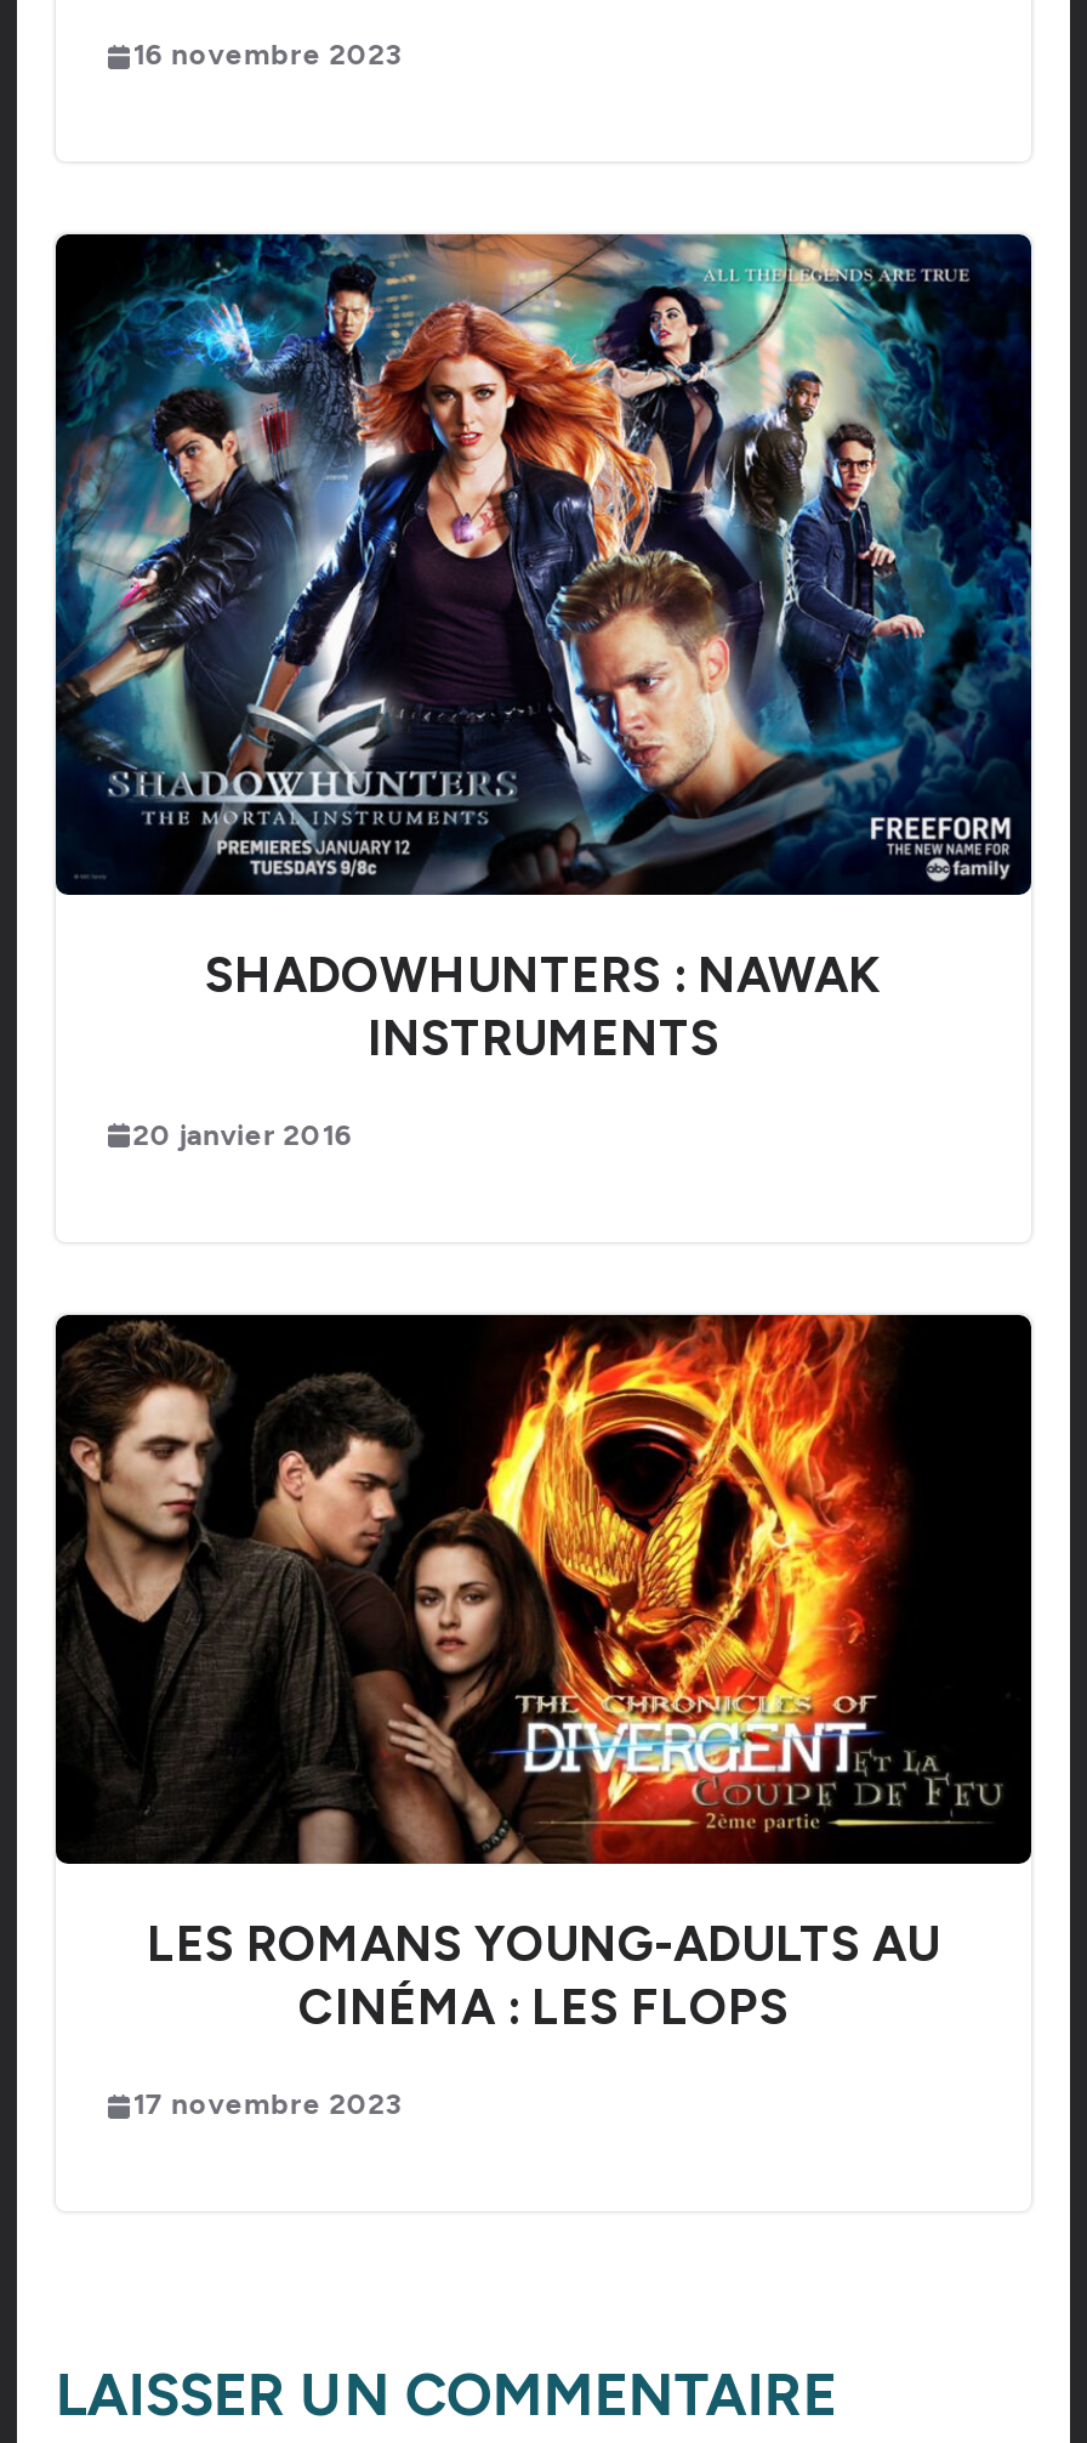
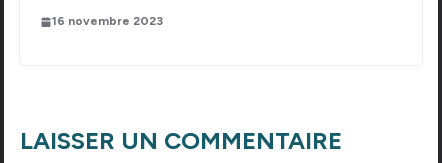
[53,232,1034,1152] [image] | SHADOWHUNTERS : NAWAK | INSTRUMENTS | 20 janvier 2016 -> none
[53,1313,1034,2122] [image] | LES ROMANS YOUNG-ADULTS AU | CINÉMA : LES FLOPS | 17 novembre 2023 -> none

